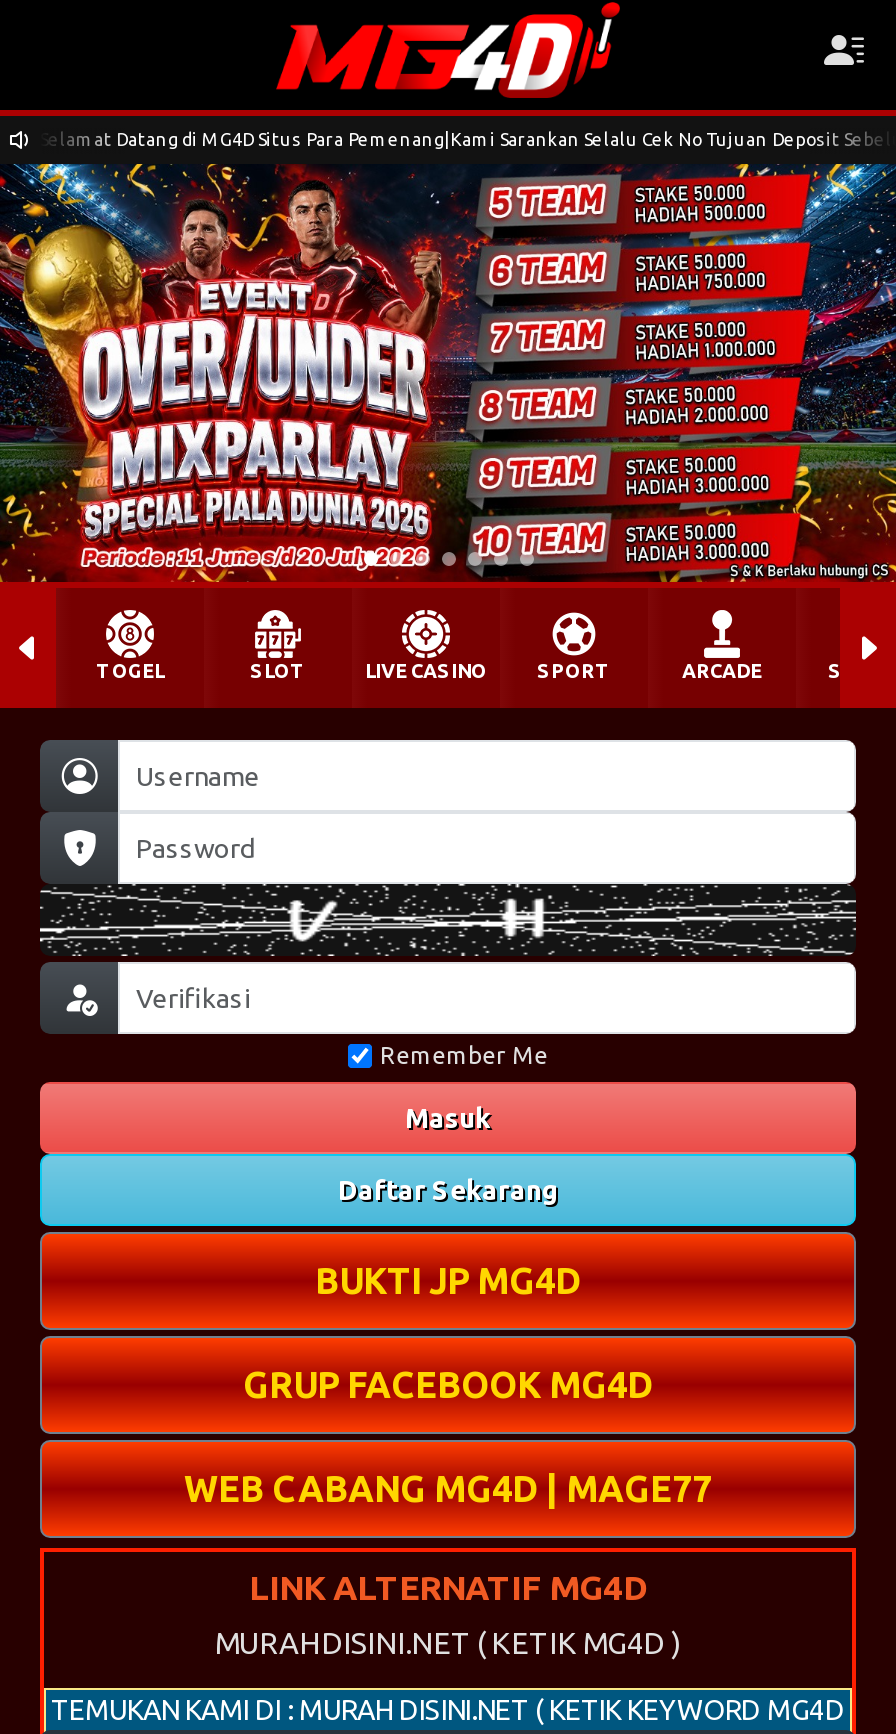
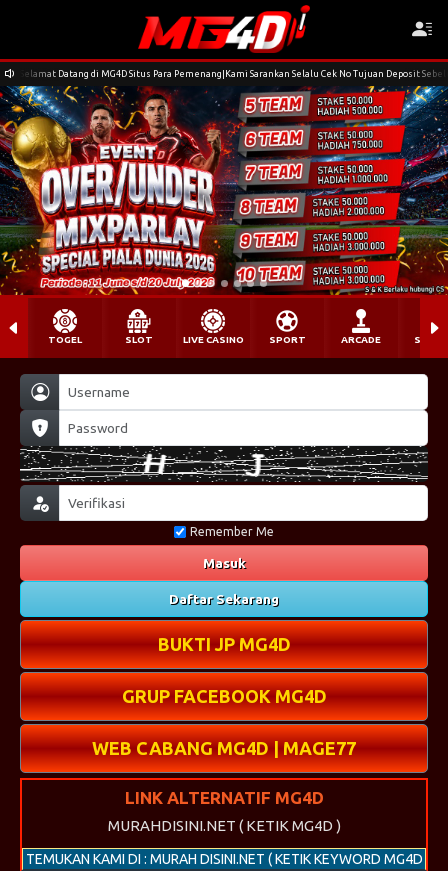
[38,884,856,956] [image] -> [20,446,428,482] [image]

